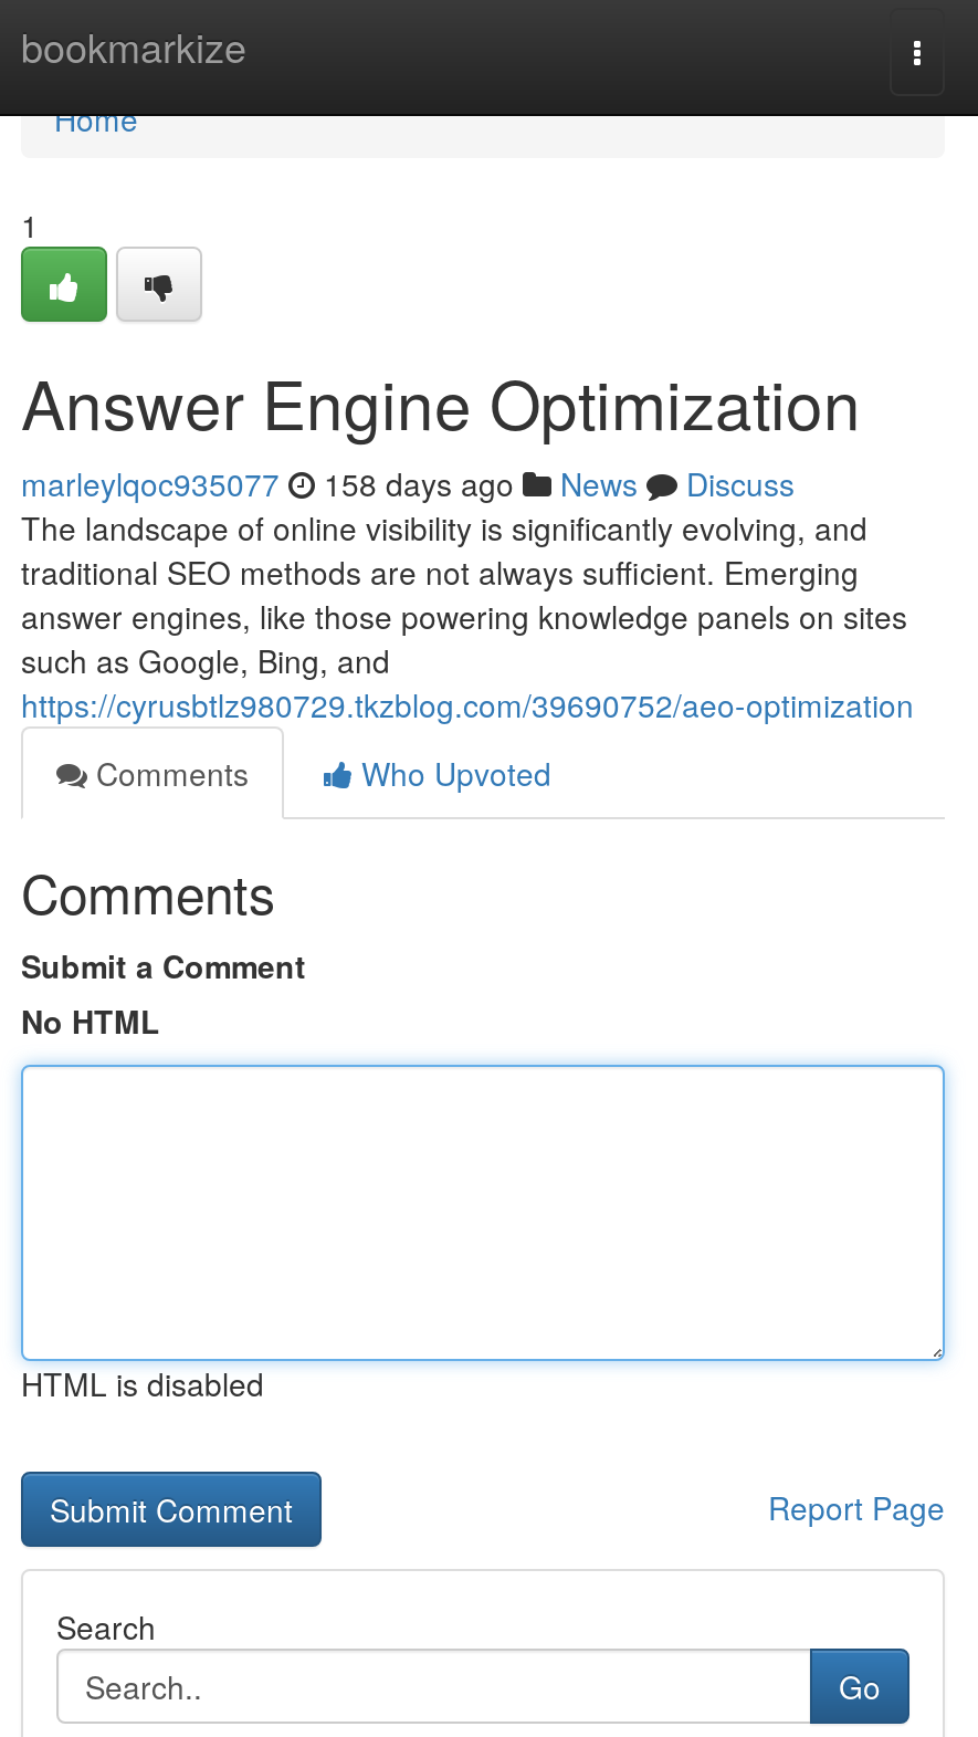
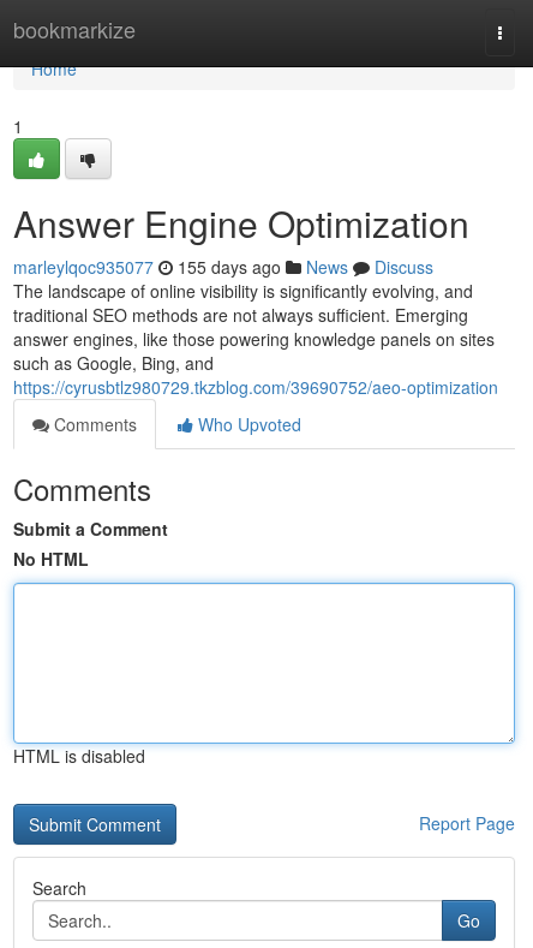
[21,461,795,505] marleylqoc935077 158 days ago News Discuss -> [13,255,433,279] marleylqoc935077 155 days ago News Discuss

